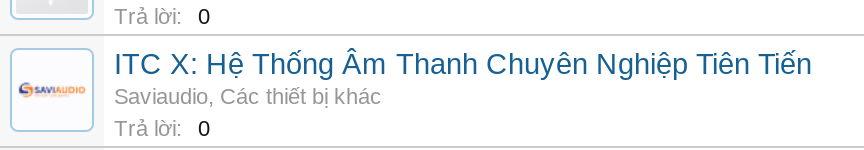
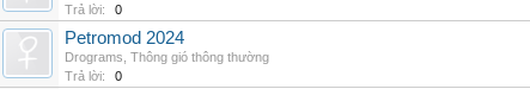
[18,56,86,124] [image] -> none
[114,48,812,108] ITC X: Hệ Thống Âm Thanh Chuyên Nghiệp Tiên Tiến | Saviaudio, Các thiết bị khác -> [65,28,269,64] Petromod 2024 | Drograms, Thông gió thông thường

